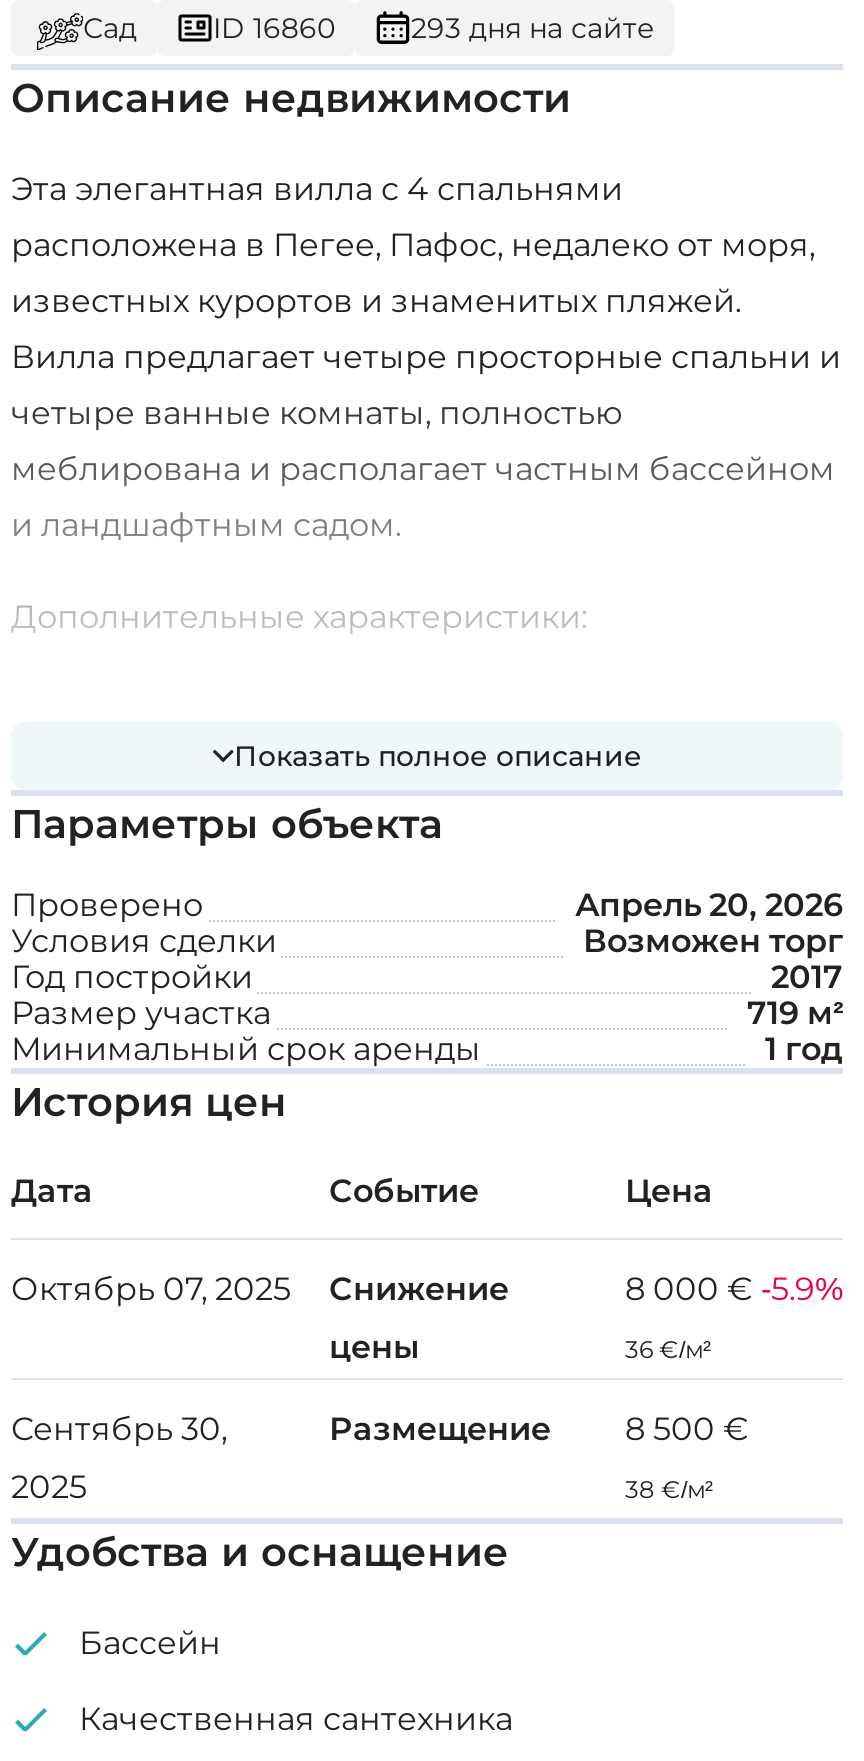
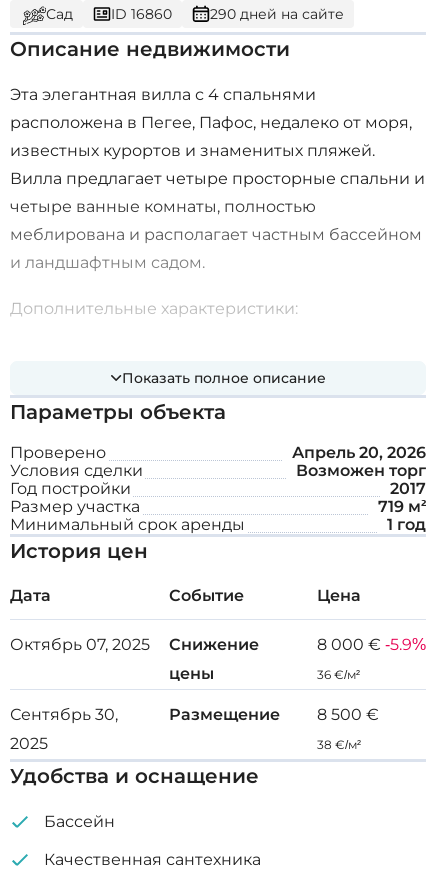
[411,10,655,46] 293 дня на сайте -> [210,5,344,23] 290 дней на сайте

